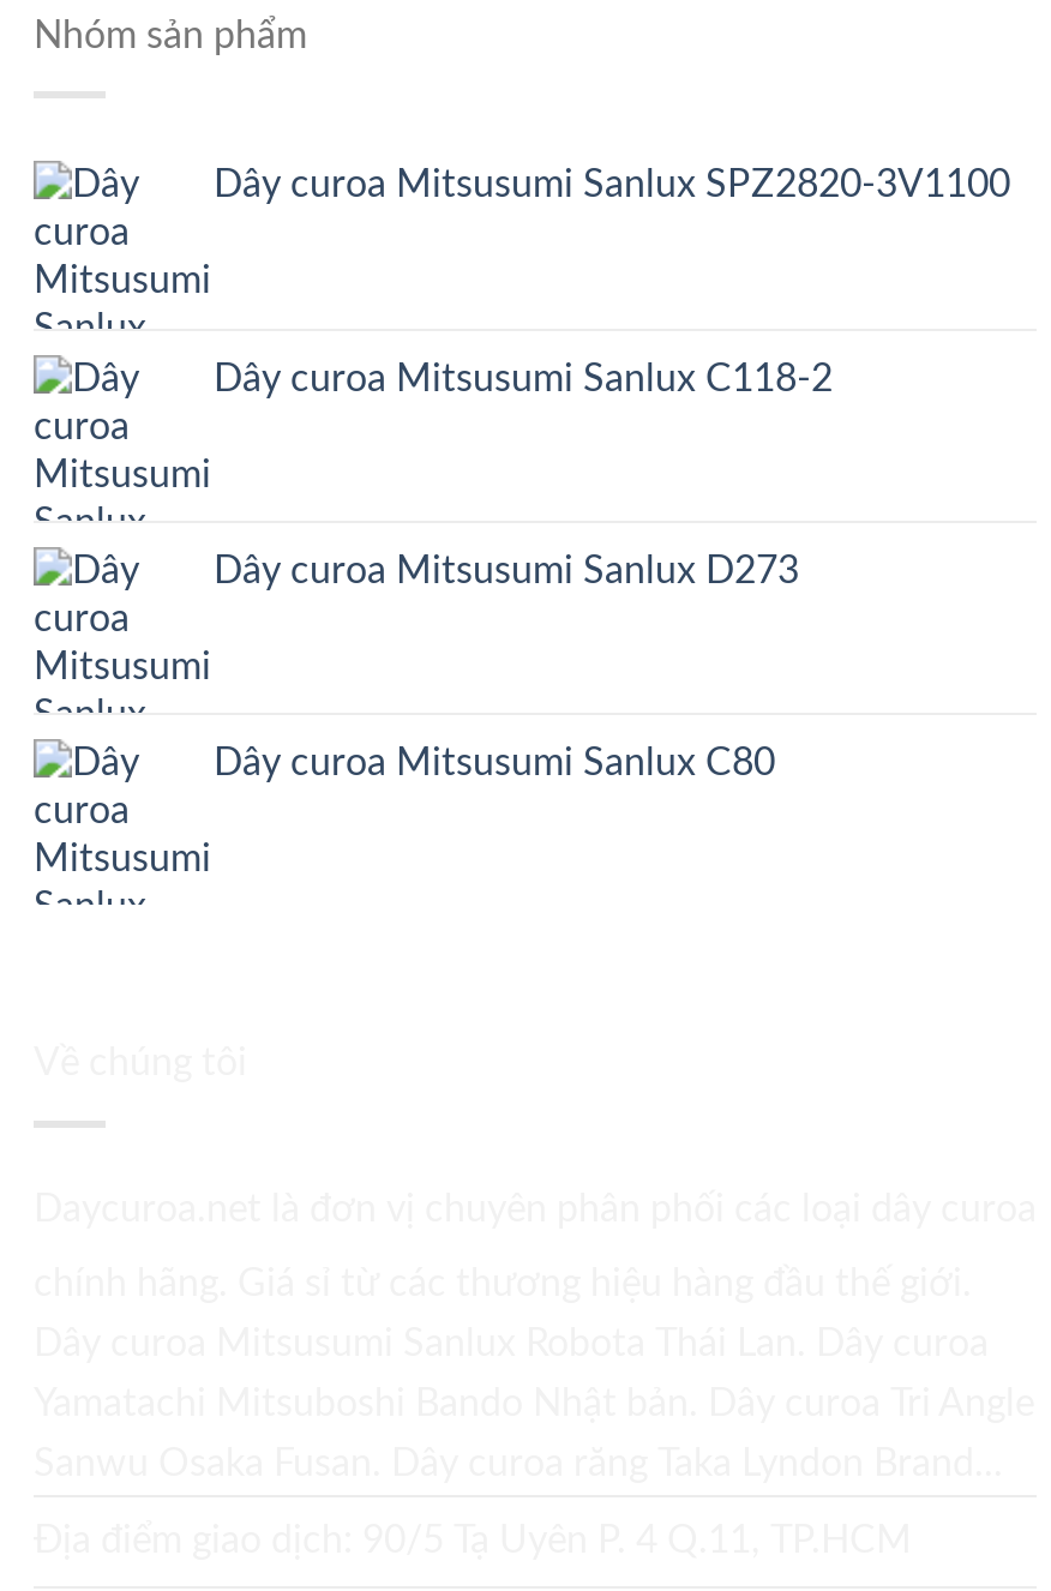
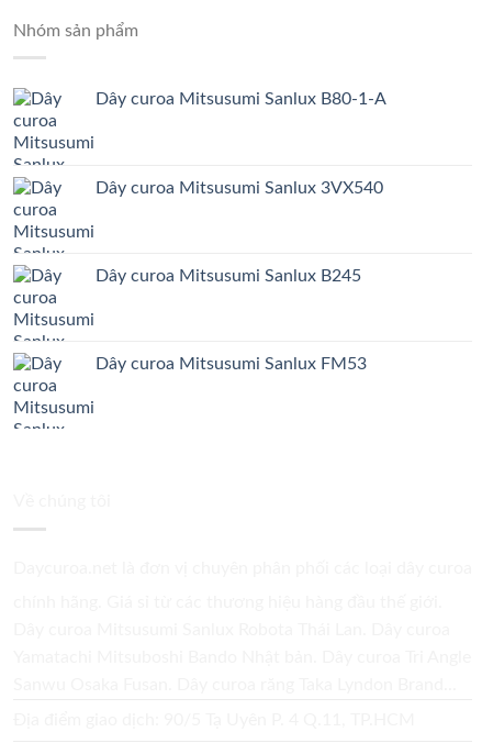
[214,167,1010,205] Dây curoa Mitsusumi Sanlux SPZ2820-3V1100 -> [96,91,386,108] Dây curoa Mitsusumi Sanlux B80-1-A
[214,361,833,400] Dây curoa Mitsusumi Sanlux C118-2 -> [96,180,383,197] Dây curoa Mitsusumi Sanlux 3VX540
[214,553,799,592] Dây curoa Mitsusumi Sanlux D273 -> [96,268,361,285] Dây curoa Mitsusumi Sanlux B245
[214,745,775,784] Dây curoa Mitsusumi Sanlux C80 -> [96,356,367,373] Dây curoa Mitsusumi Sanlux FM53

